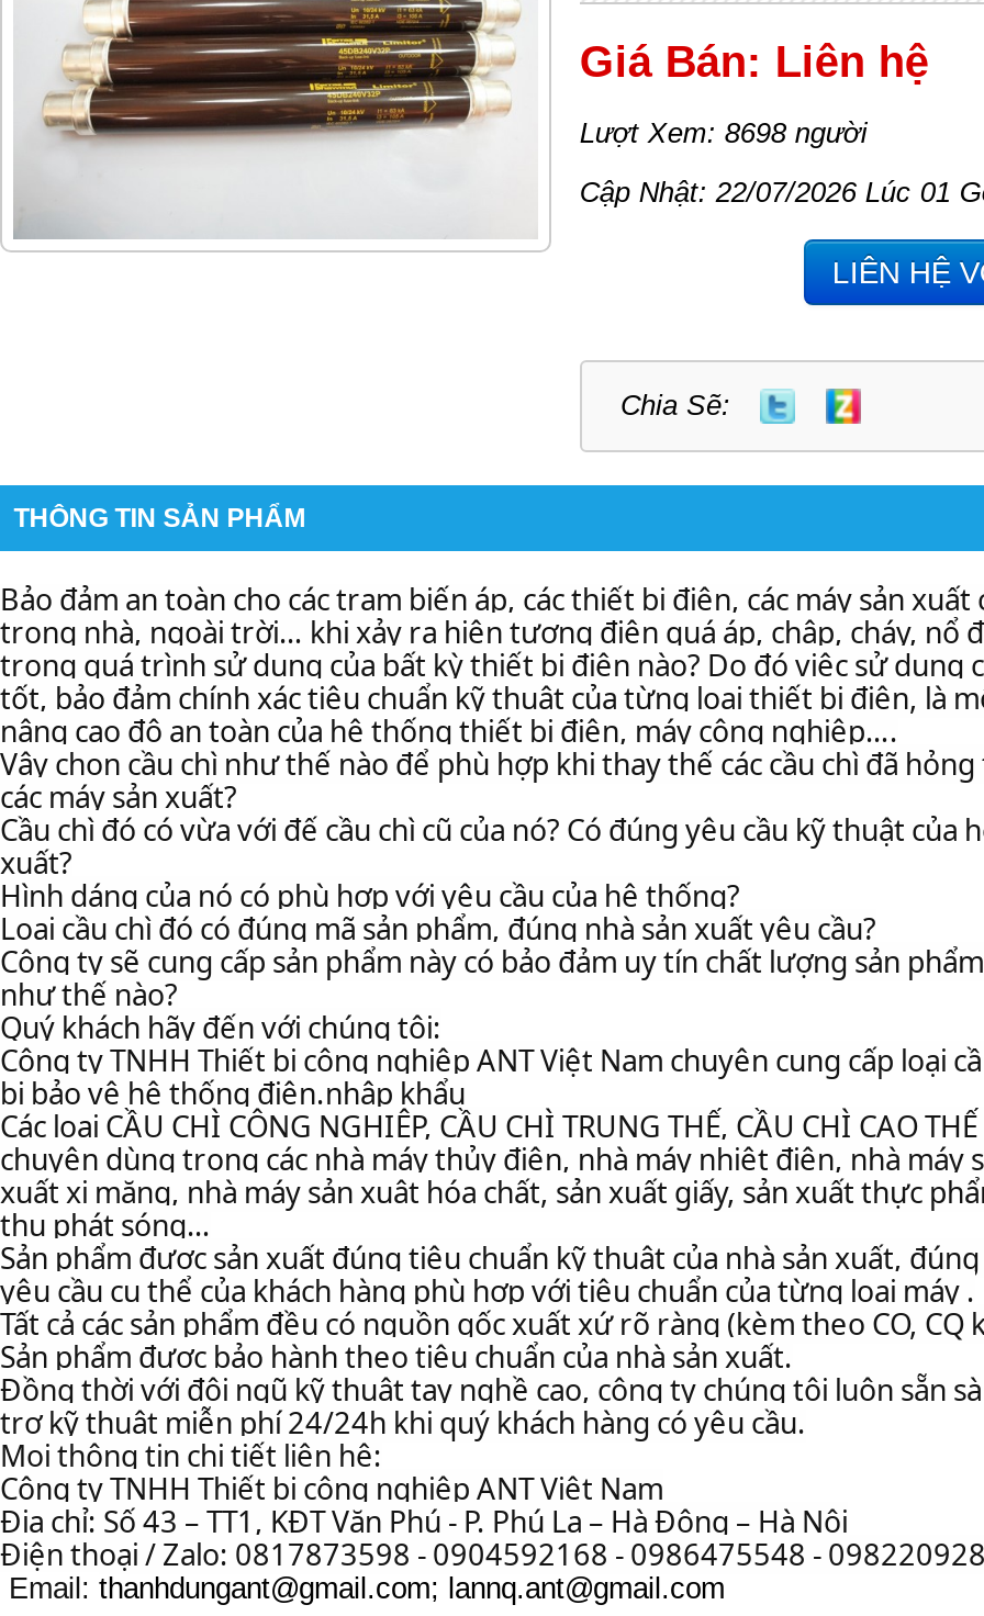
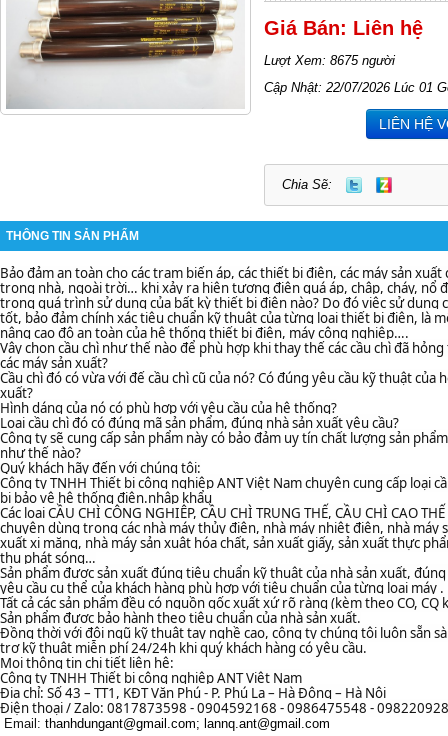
[579,115,867,148] Lượt Xem: 8698 người -> [264,53,395,68] Lượt Xem: 8675 người

